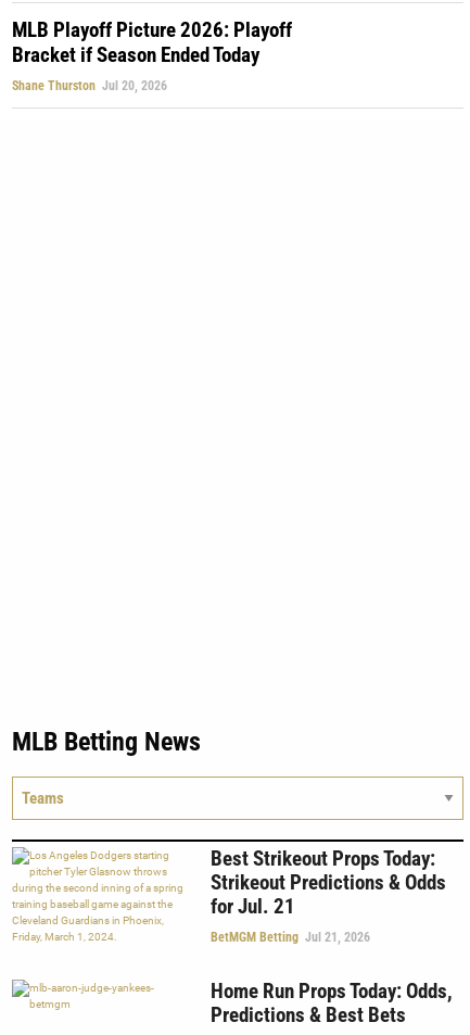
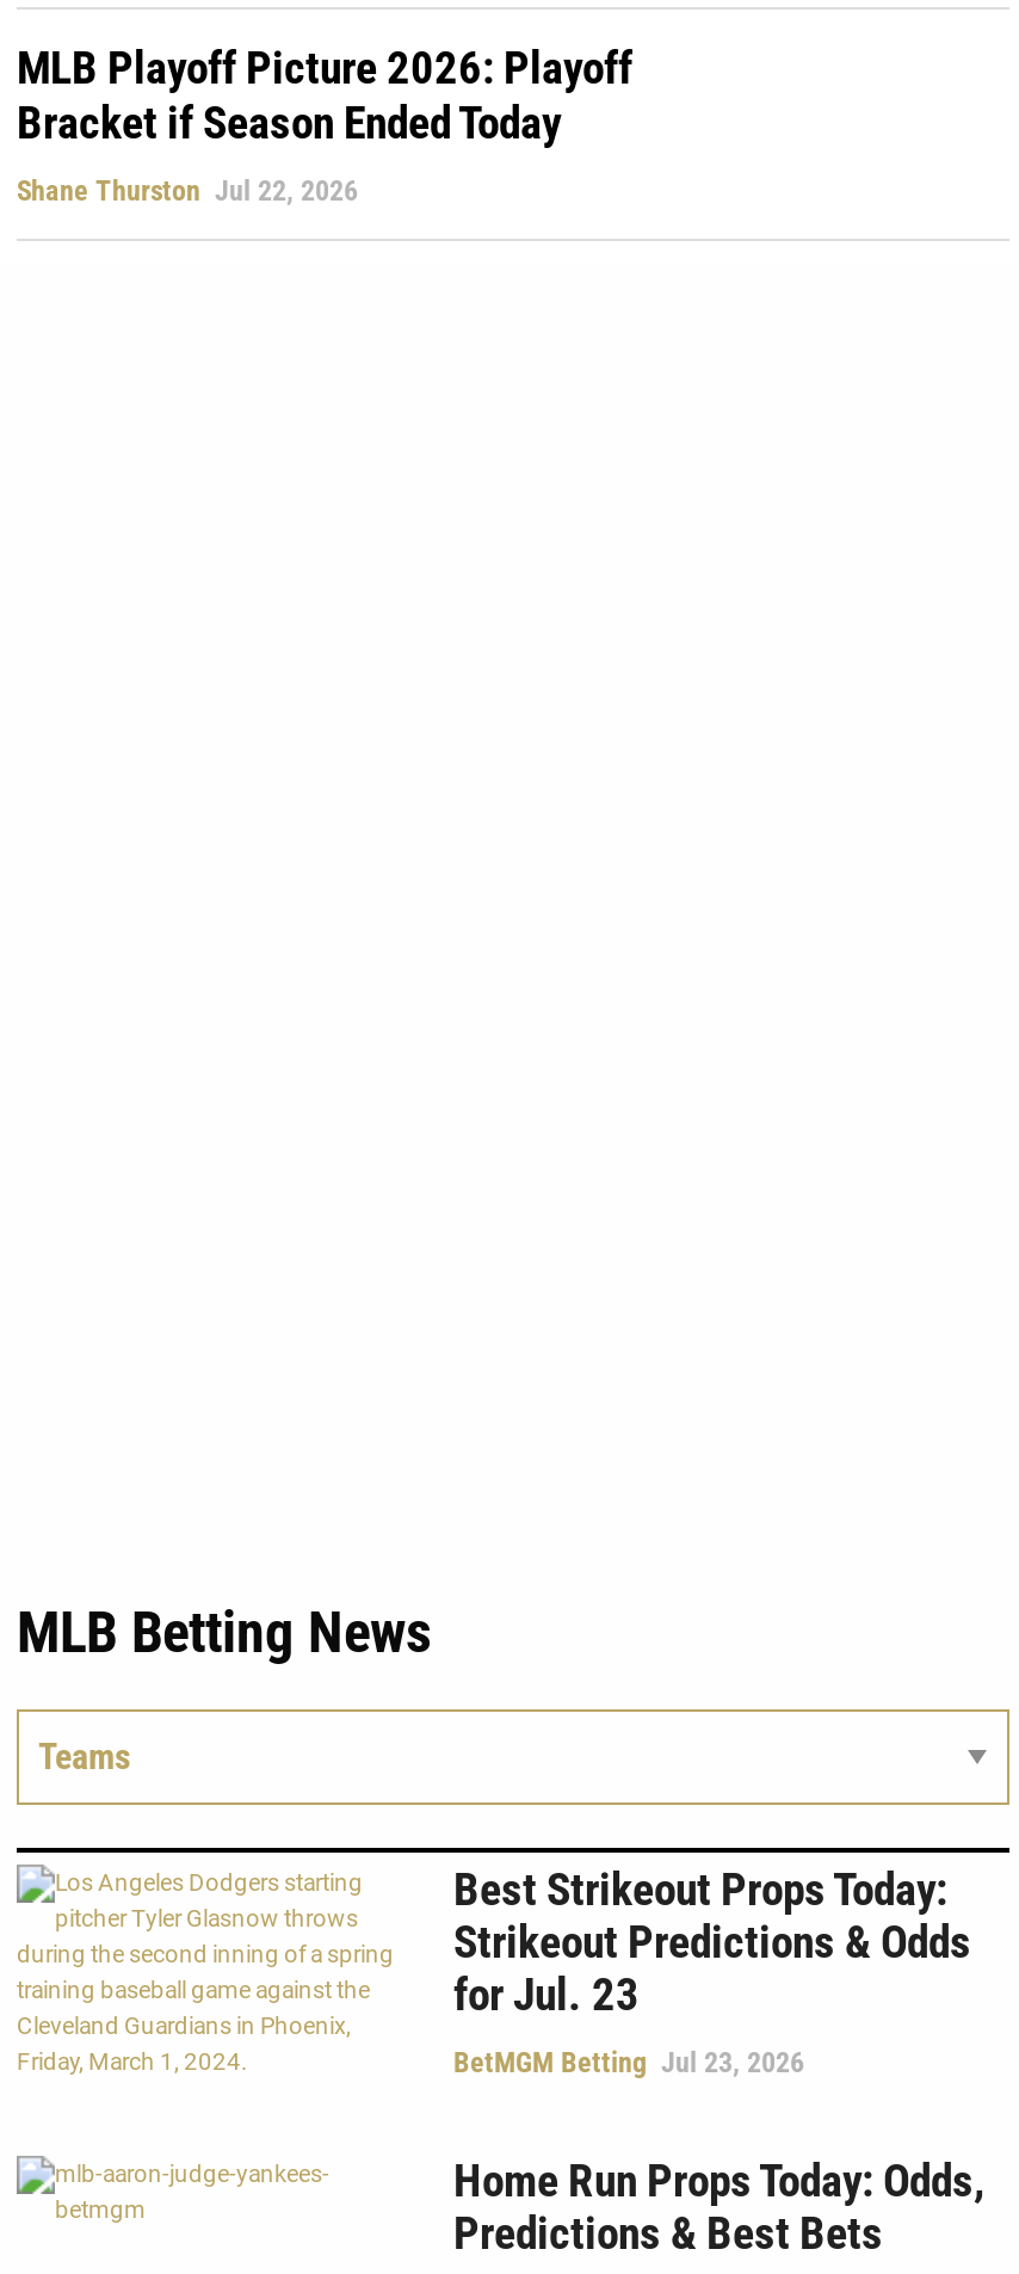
[12,78,167,93] Shane Thurston Jul 20, 2026 -> [17,173,358,207] Shane Thurston Jul 22, 2026
[211,894,295,919] for Jul. 21 -> [453,1967,640,2022] for Jul. 23
[211,929,370,945] BetMGM Betting Jul 21, 2026 -> [453,2046,804,2079] BetMGM Betting Jul 23, 2026

